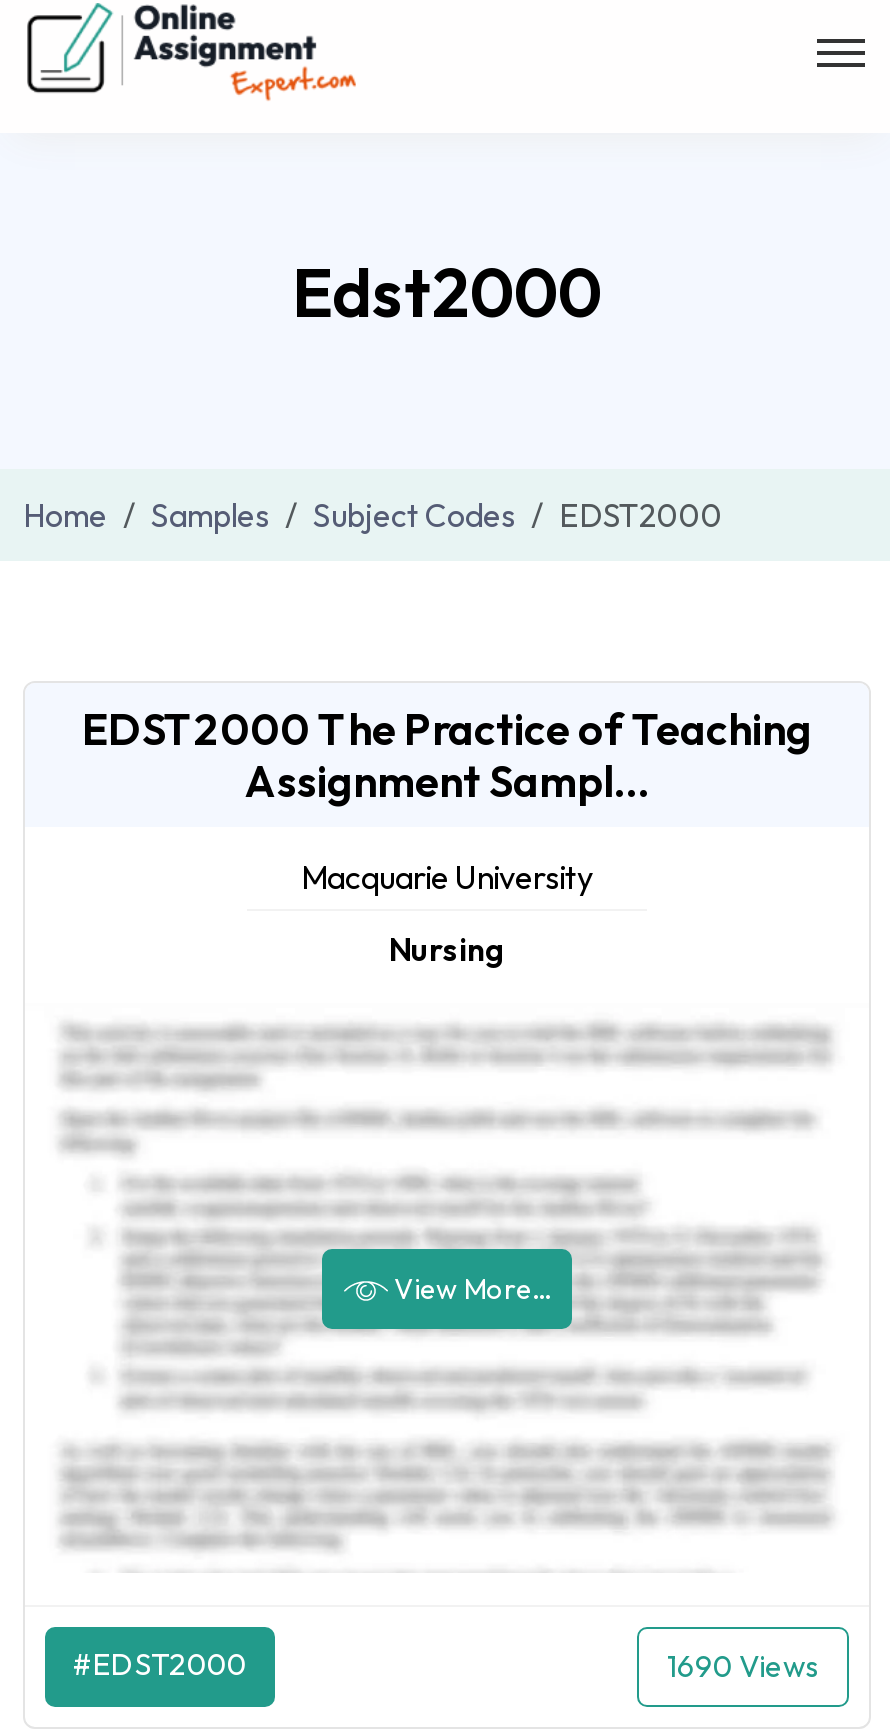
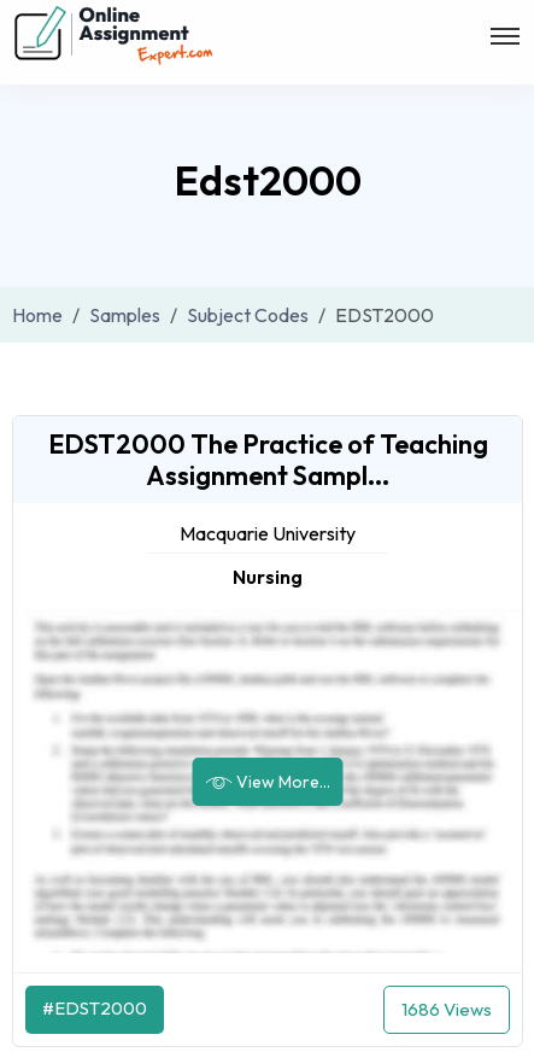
[667,1647,819,1685] 1690 Views -> [401,998,492,1021] 1686 Views

